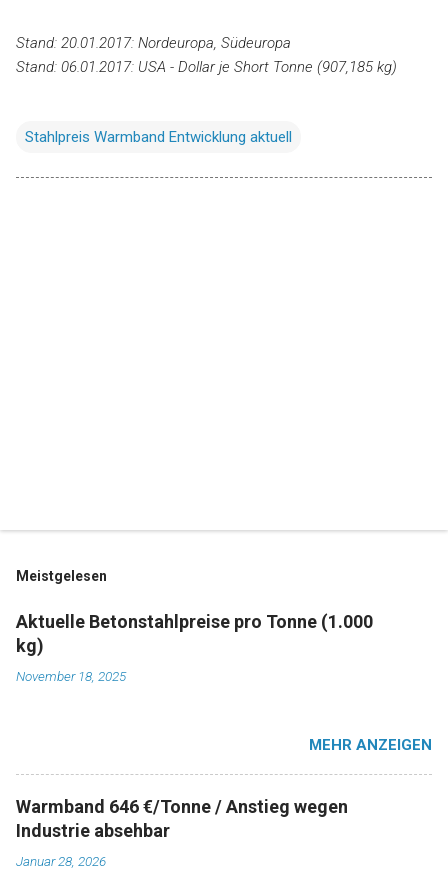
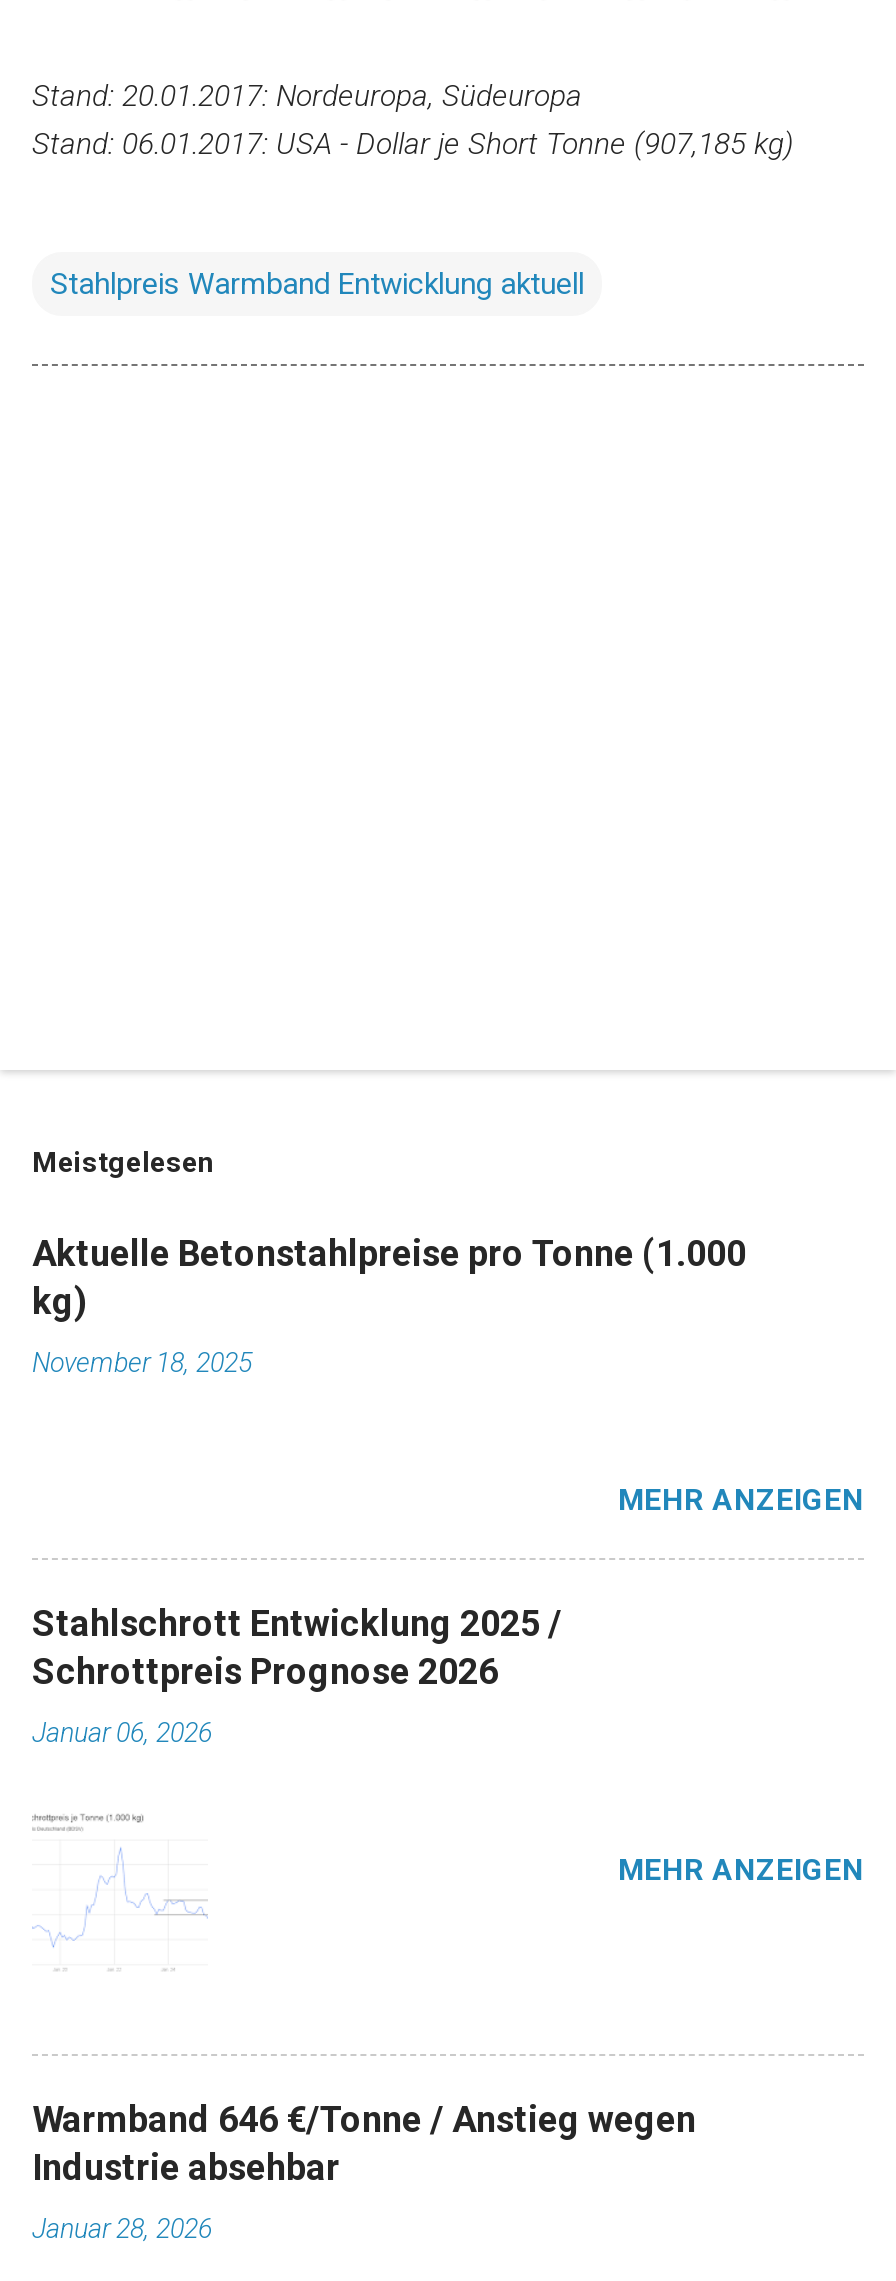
none -> [32,1601,562,1747] Stahlschrott Entwicklung 2025 / | Schrottpreis Prognose 2026 | Januar 06, 2026
none -> [618,1851,864,1887] MEHR ANZEIGEN

